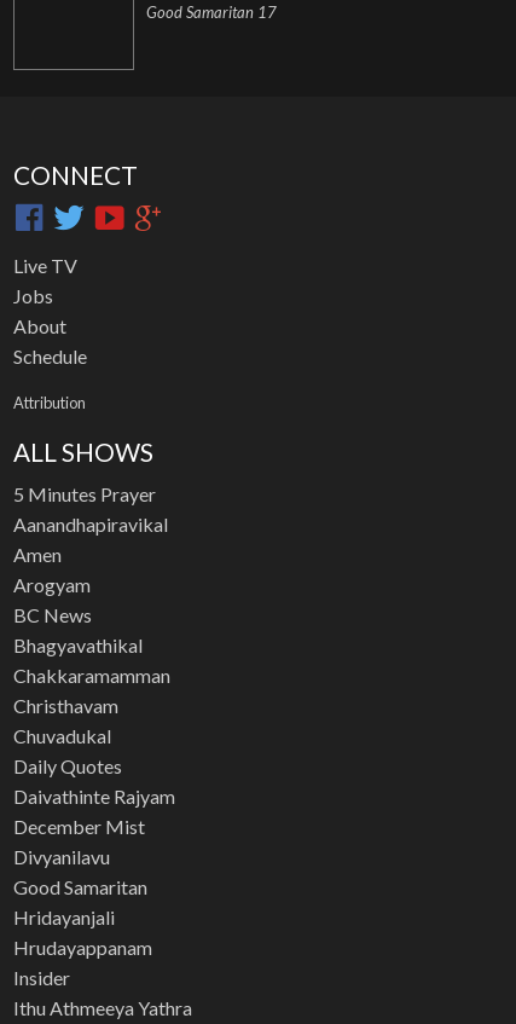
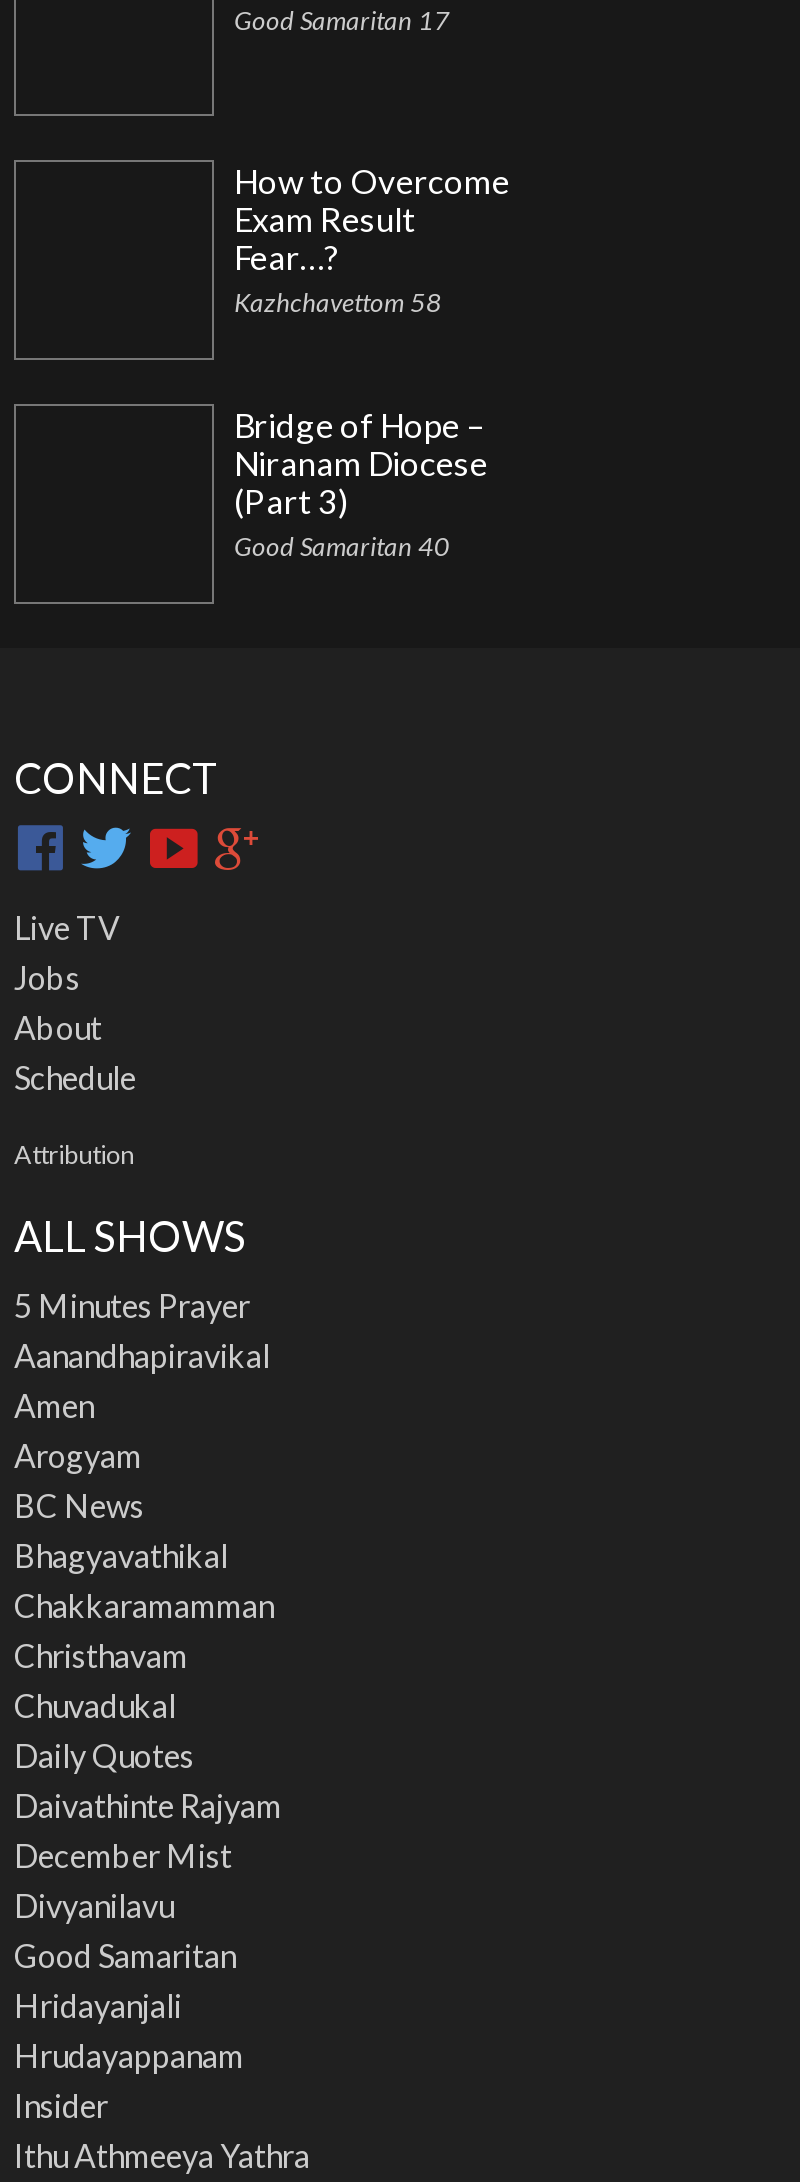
none -> [234,161,510,563] How to Overcome | Exam Result | Fear…? | Kazhchavettom 58 | Bridge of Hope – | Niranam Diocese | (Part 3) | Good Samaritan 40

